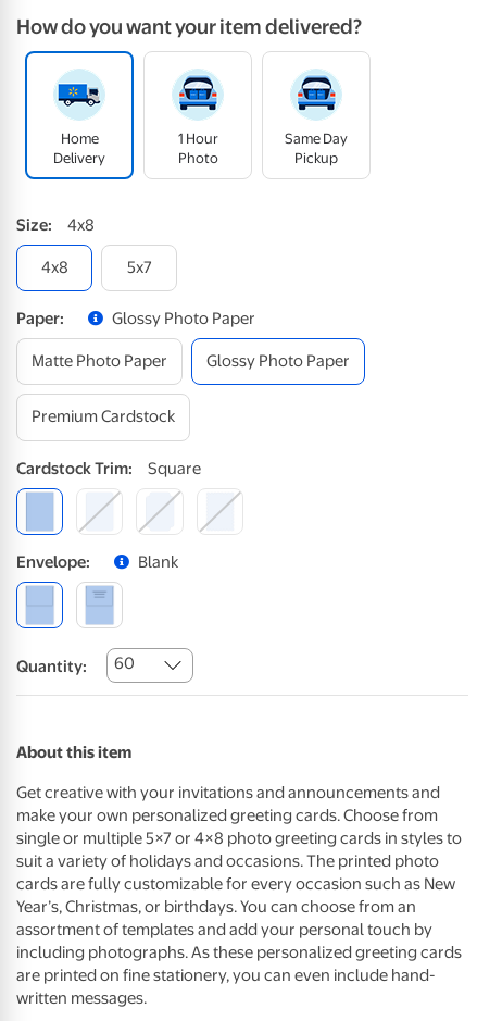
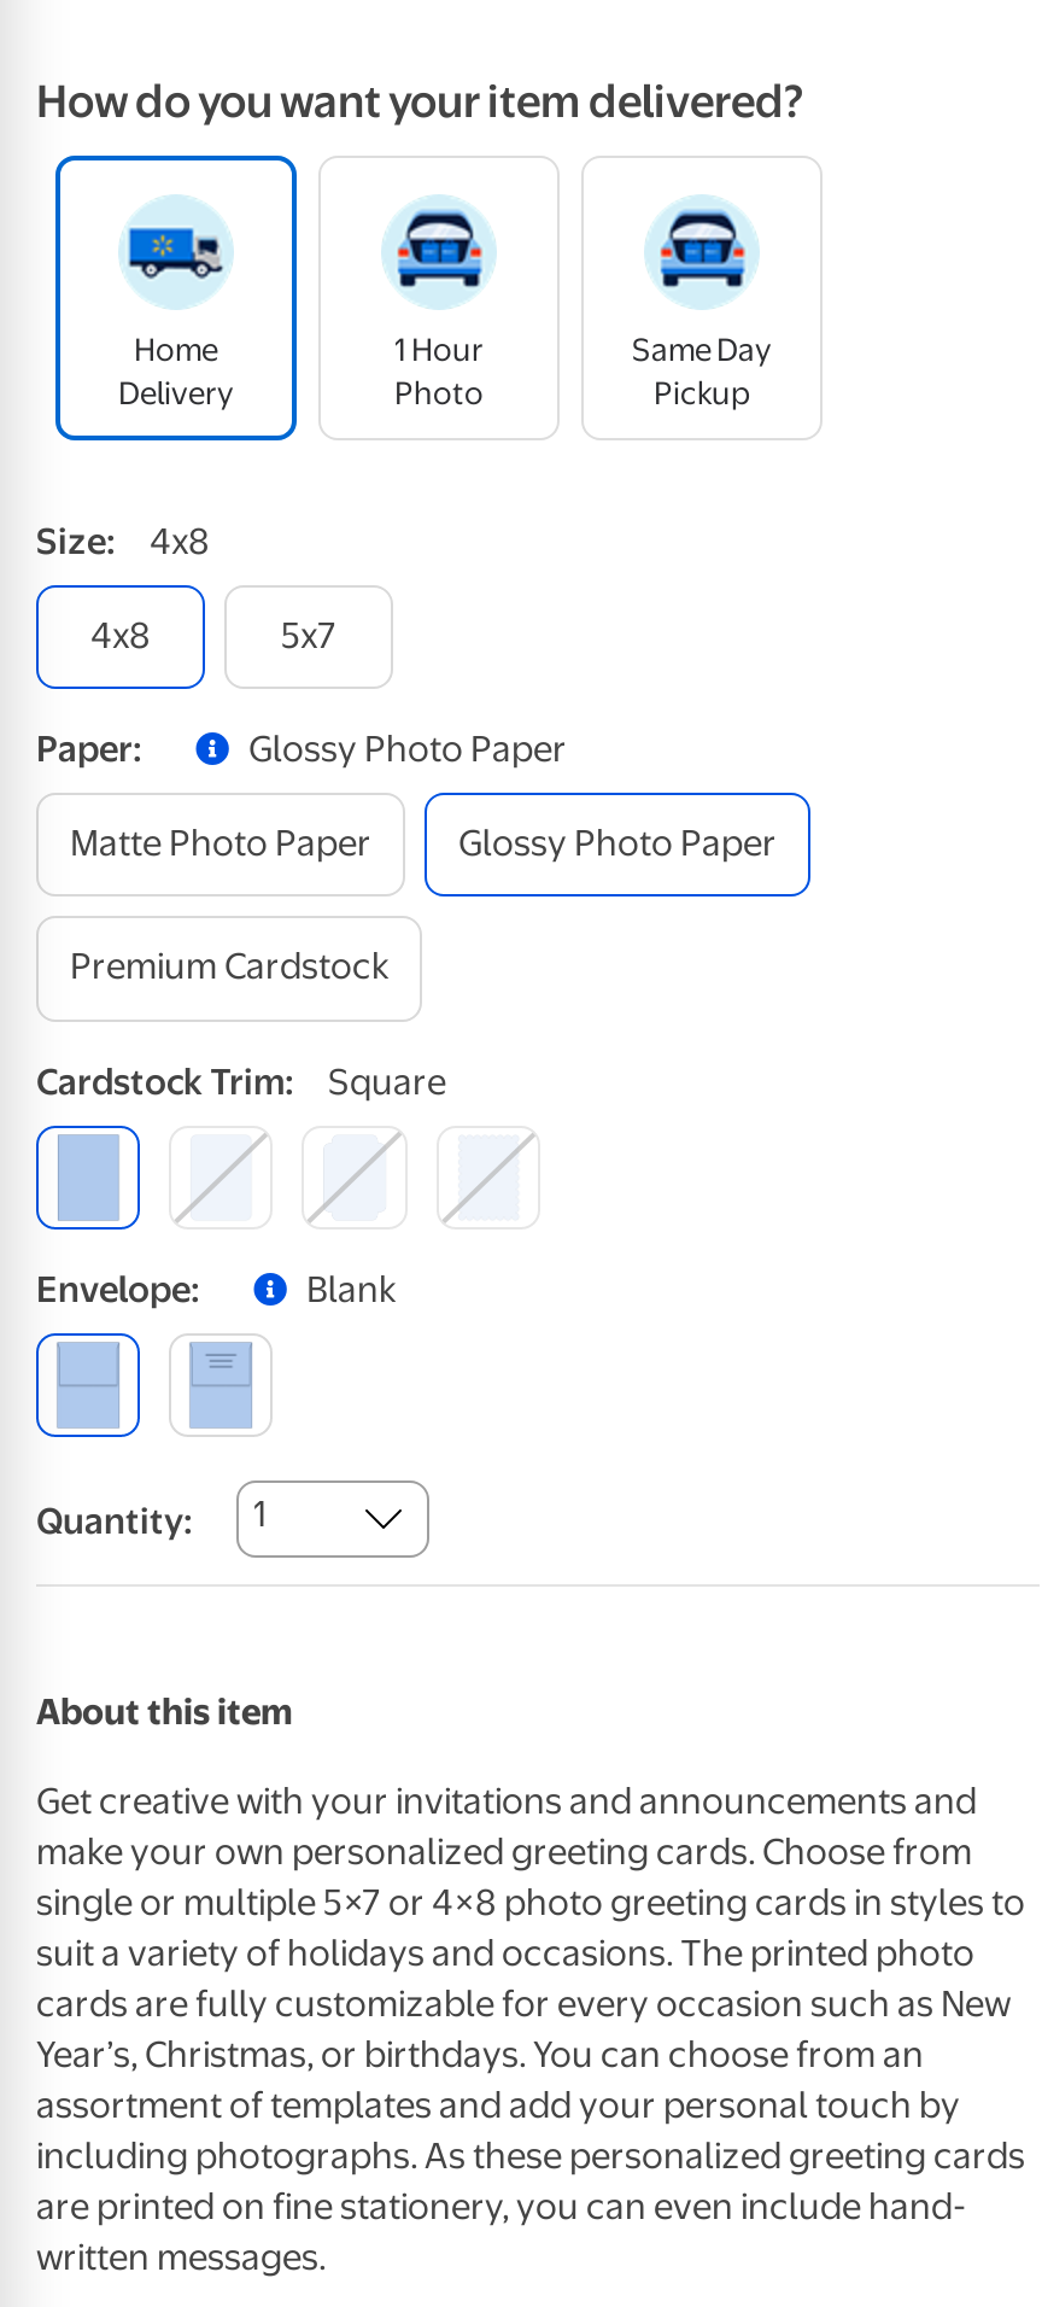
[16,654,135,676] Quantity: 60 -> [36,1494,265,1543] Quantity: 1

